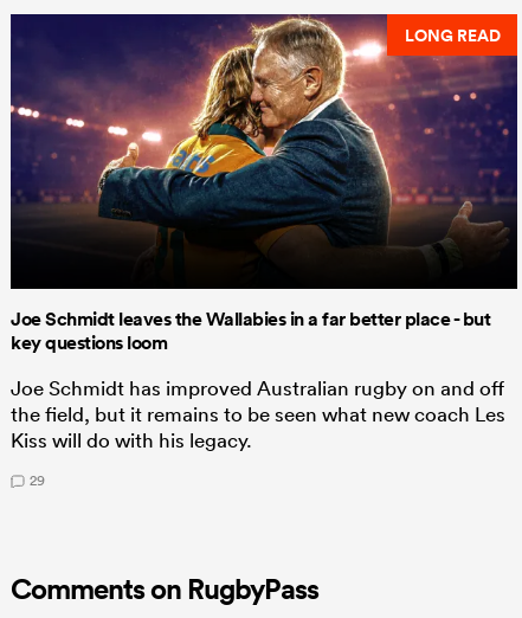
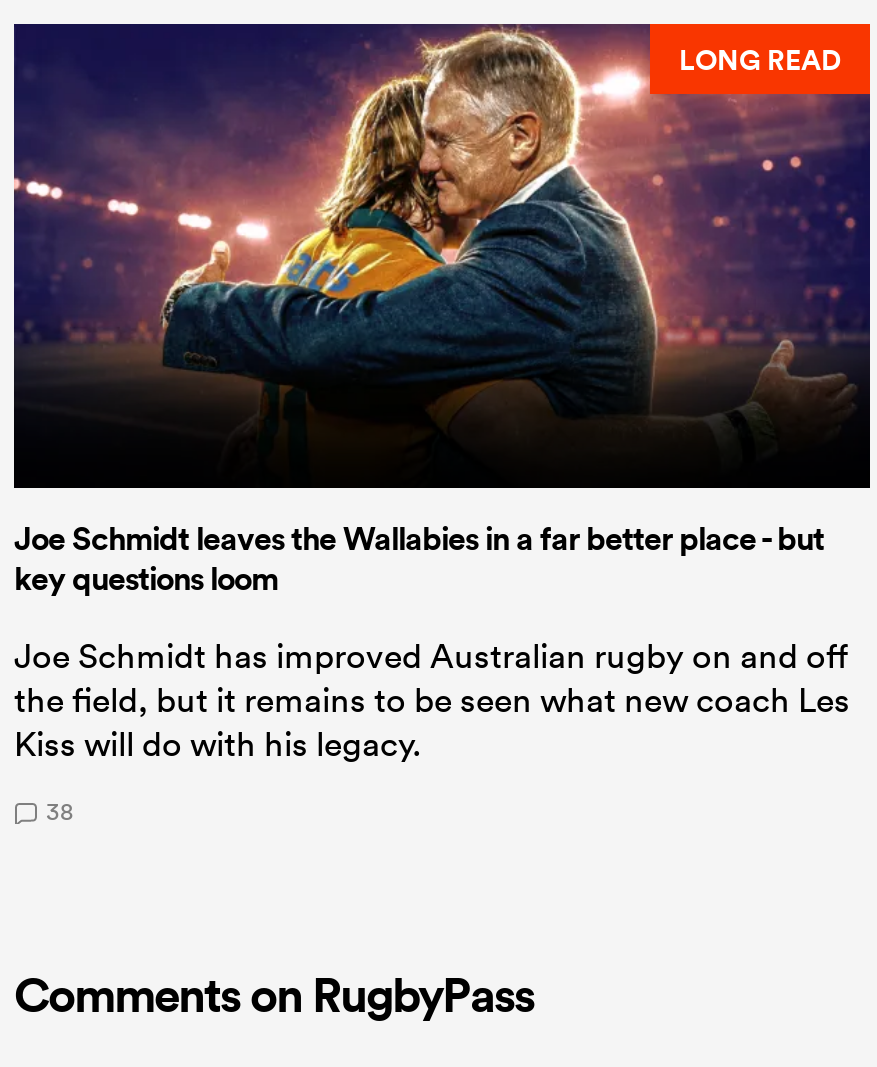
[30,470,45,490] 29 -> [46,795,74,829] 38

